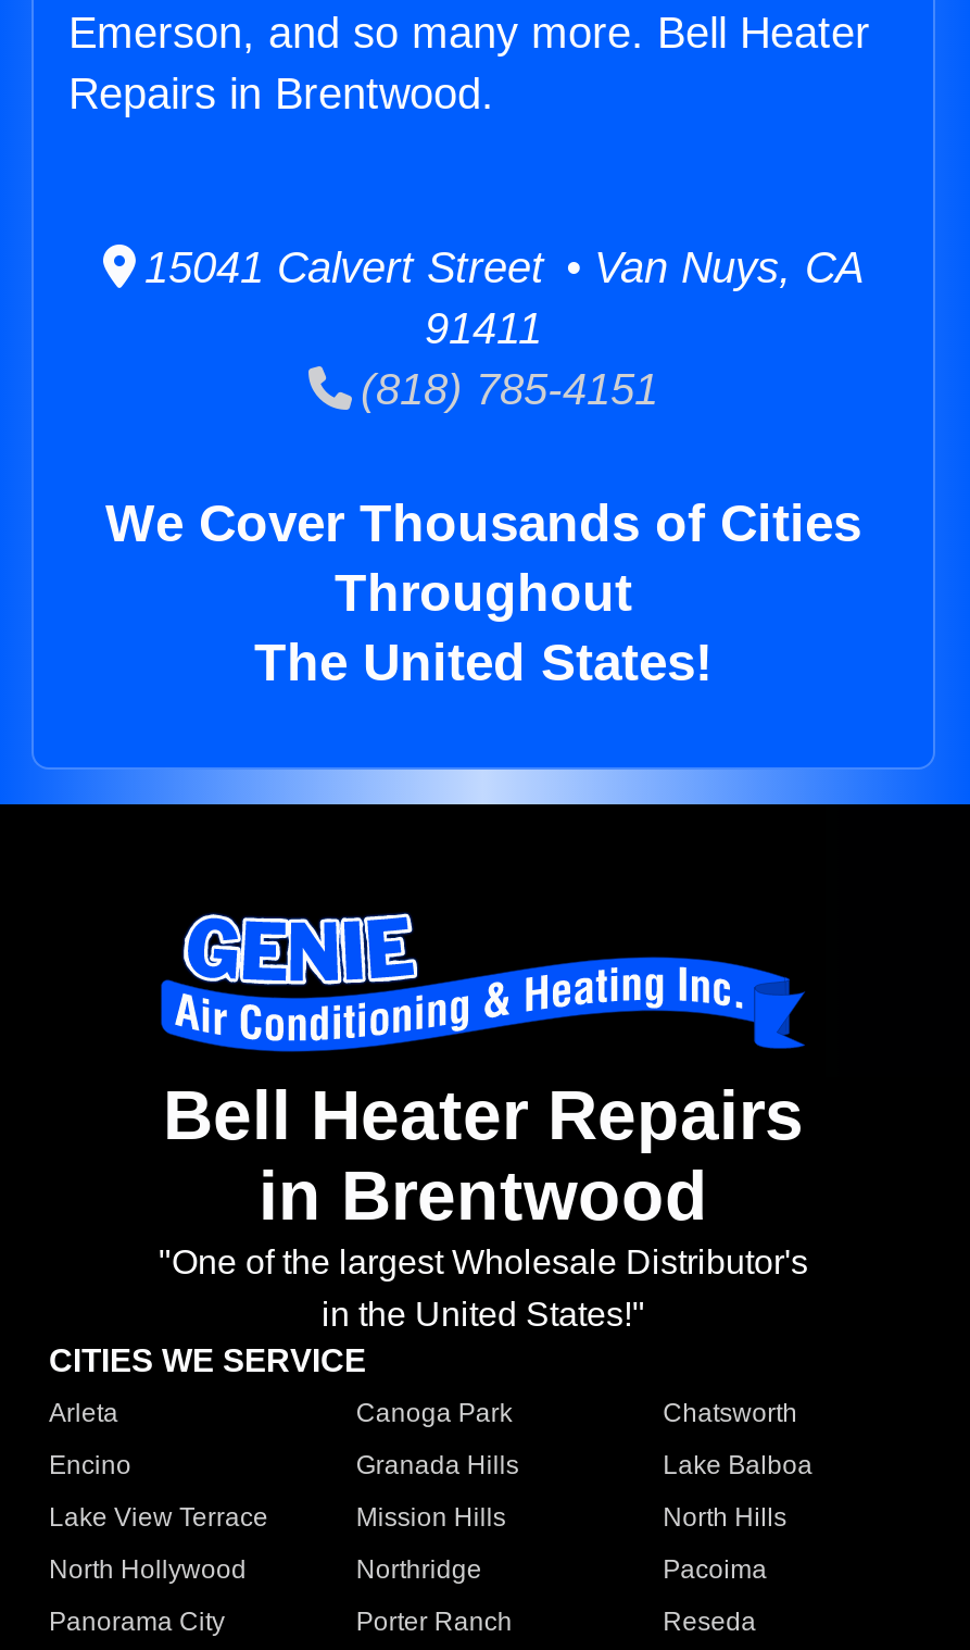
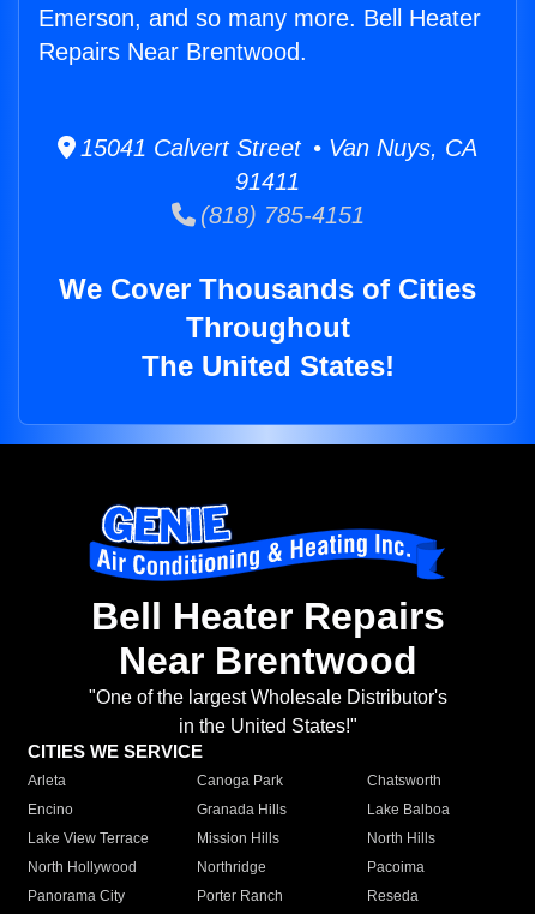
[68,70,494,117] Repairs in Brentwood. -> [38,38,307,65] Repairs Near Brentwood.
[259,1157,708,1235] in Brentwood -> [118,639,417,682] Near Brentwood

